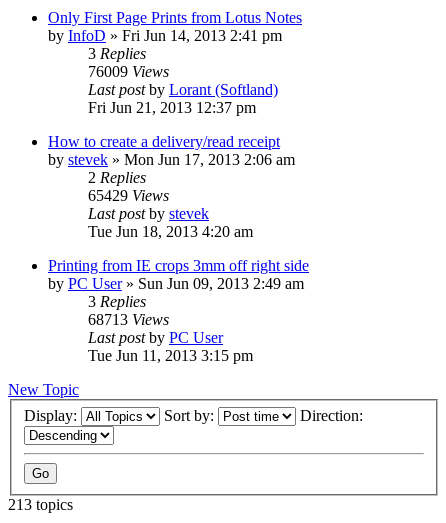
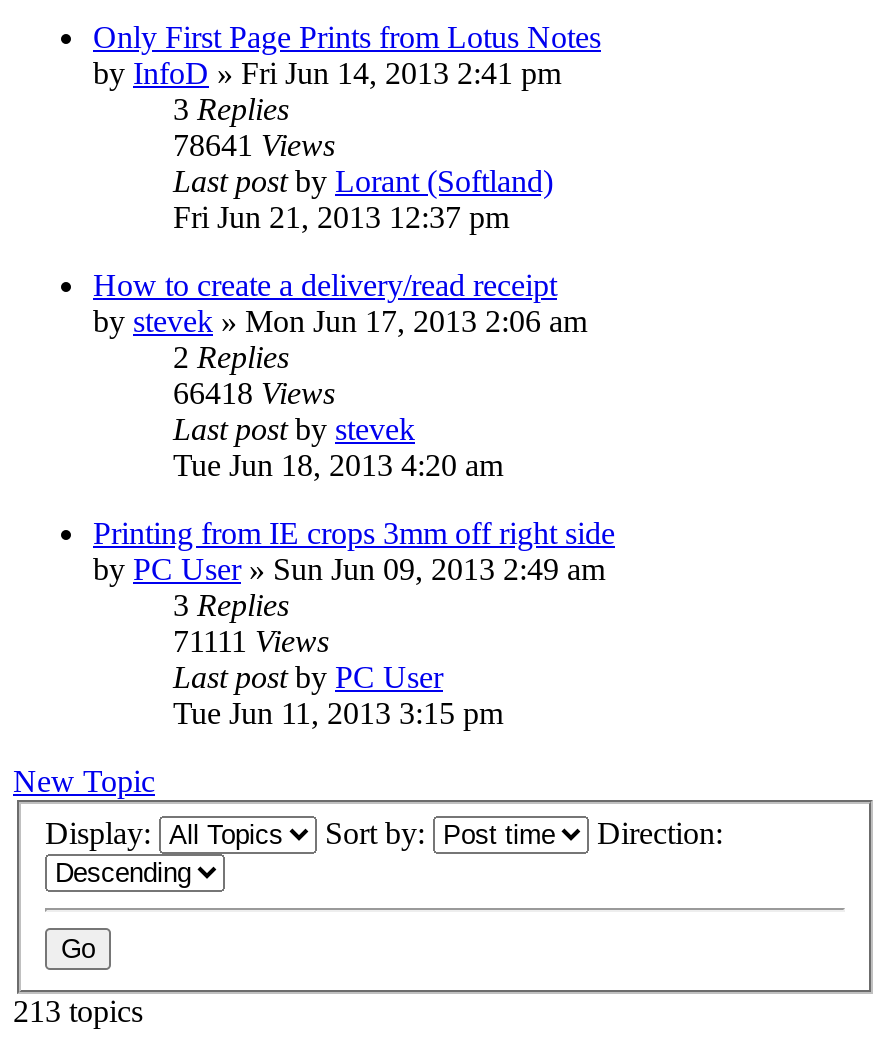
[88,63,169,80] 76009 Views -> [173,129,335,163] 78641 Views
[88,187,169,204] 65429 Views -> [173,377,335,411] 66418 Views
[88,311,169,328] 68713 Views -> [173,625,329,659] 71111 Views

